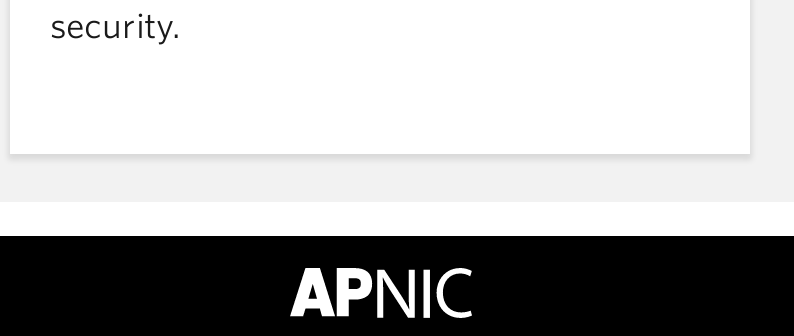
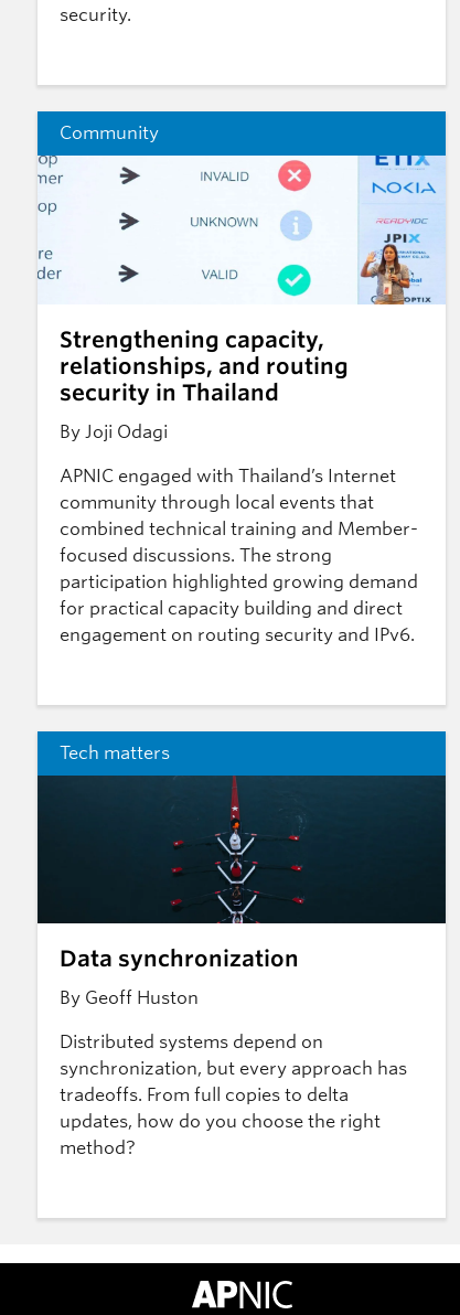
none -> [36,110,447,306] [image] | Community
none -> [36,730,447,924] [image] | Tech matters
none -> [60,326,418,645] Strengthening capacity, | relationships, and routing | security in Thailand | By Joji Odagi | APNIC engaged with Thailand’s Internet | community through local events that | combined technical training and Member- | focused discussions. The strong | participation highlighted growing demand | for practical capacity building and direct | engagement on routing security and IPv6.
none -> [60,946,407,1159] Data synchronization | By Geoff Huston | Distributed systems depend on | synchronization, but every approach has | tradeoffs. From full copies to delta | updates, how do you choose the right | method?

